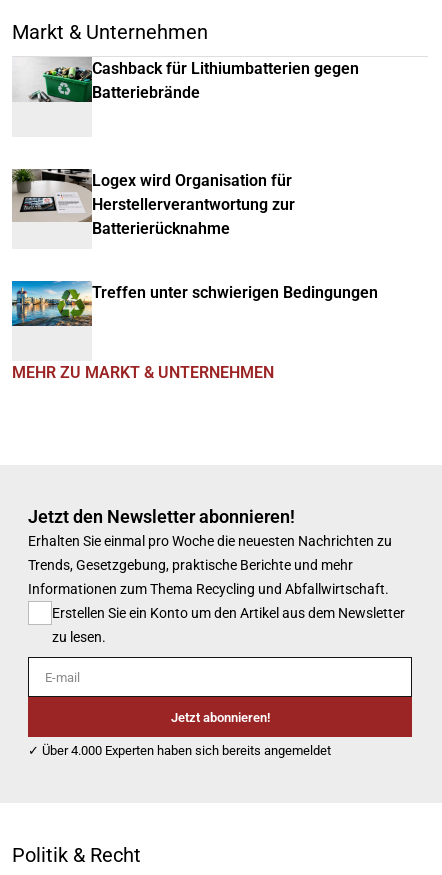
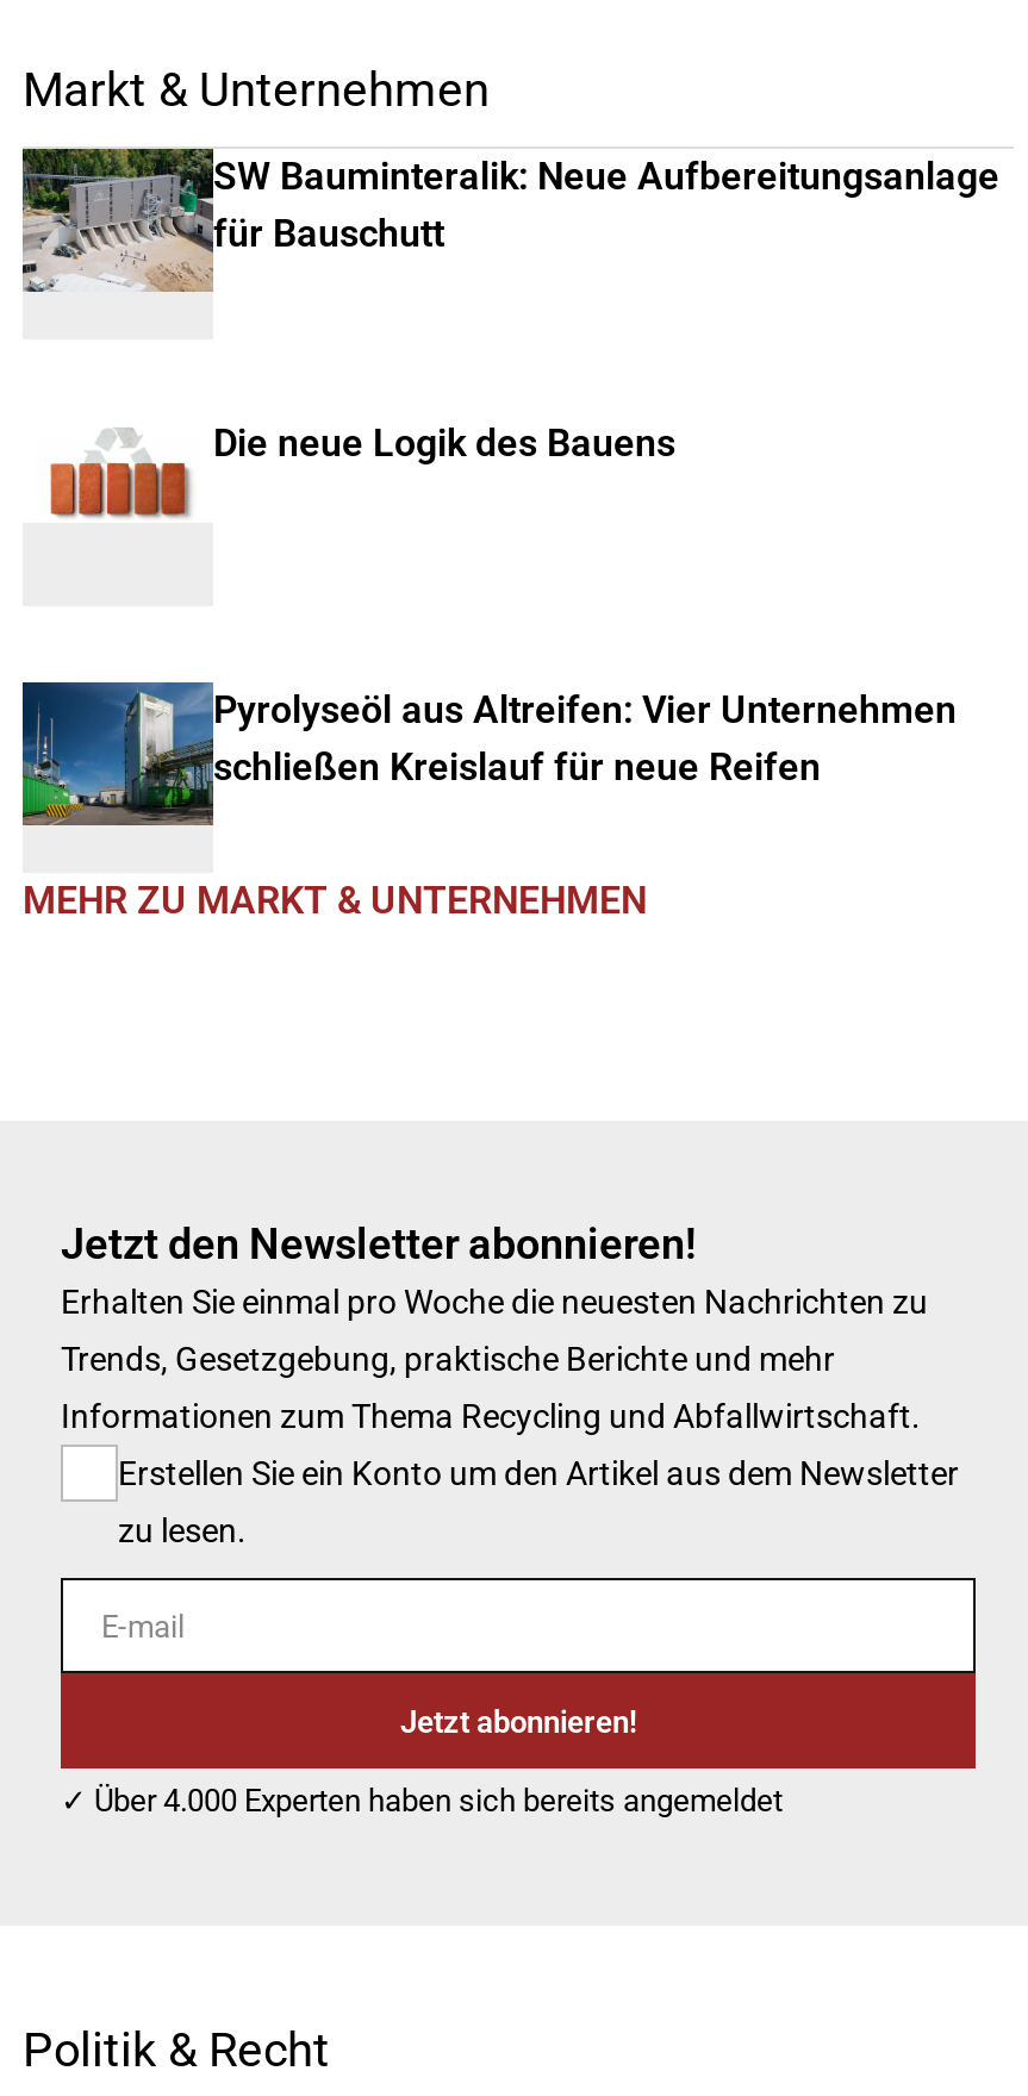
[12,57,359,117] [image] | Cashback für Lithiumbatterien gegen | Batteriebrände -> [20,146,999,294] [image] | SW Bauminteralik: Neue Aufbereitungsanlage | für Bauschutt
[11,168,295,238] [image] | Logex wird Organisation für | Herstellerverantwortung zur | Batterierücknahme -> [23,416,675,539] [image] | Die neue Logik des Bauens
[11,280,378,341] [image] | Treffen unter schwierigen Bedingungen -> [20,680,957,828] [image] | Pyrolyseöl aus Altreifen: Vier Unternehmen | schließen Kreislauf für neue Reifen

